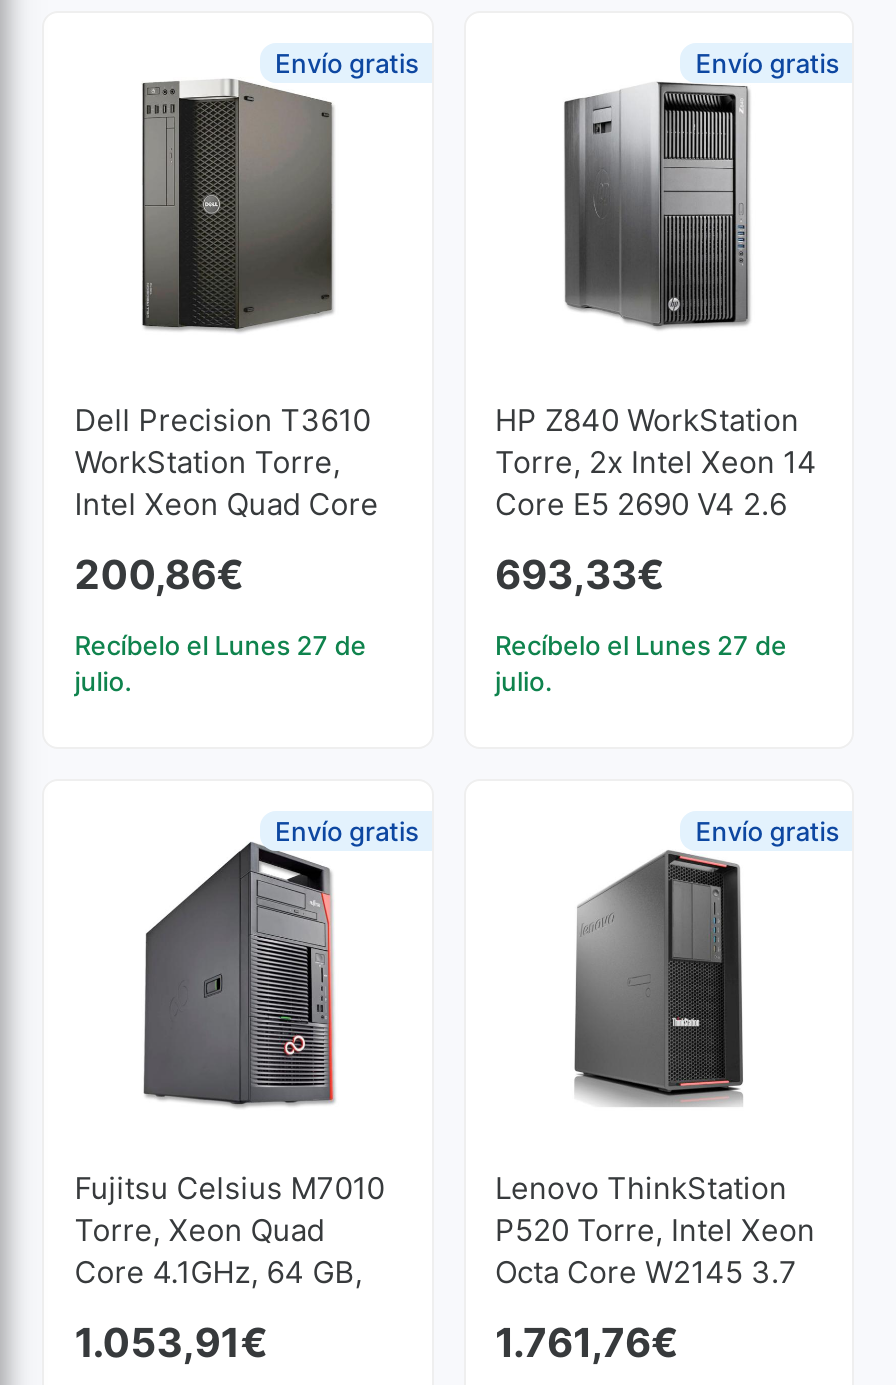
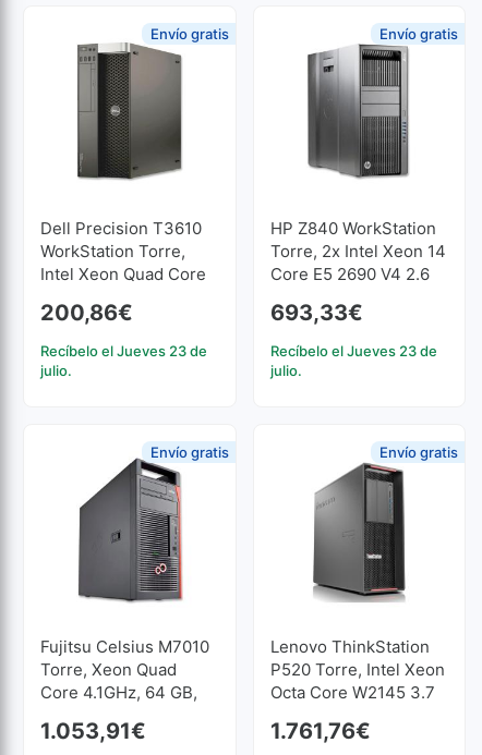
[74,629,366,661] Recíbelo el Lunes 27 de -> [41,342,207,360] Recíbelo el Jueves 23 de
[495,629,787,661] Recíbelo el Lunes 27 de -> [270,342,437,360] Recíbelo el Jueves 23 de

